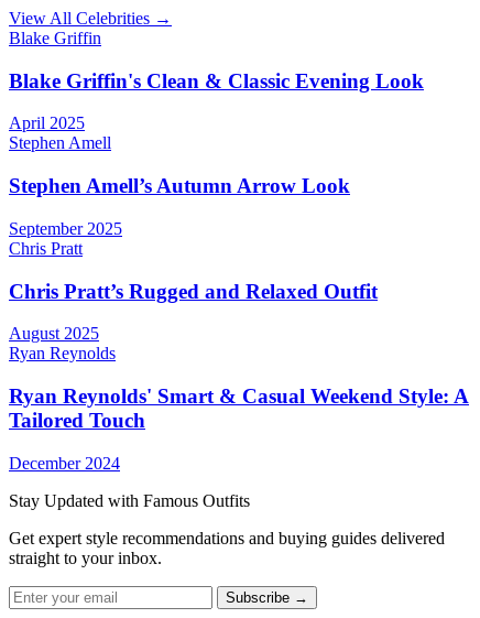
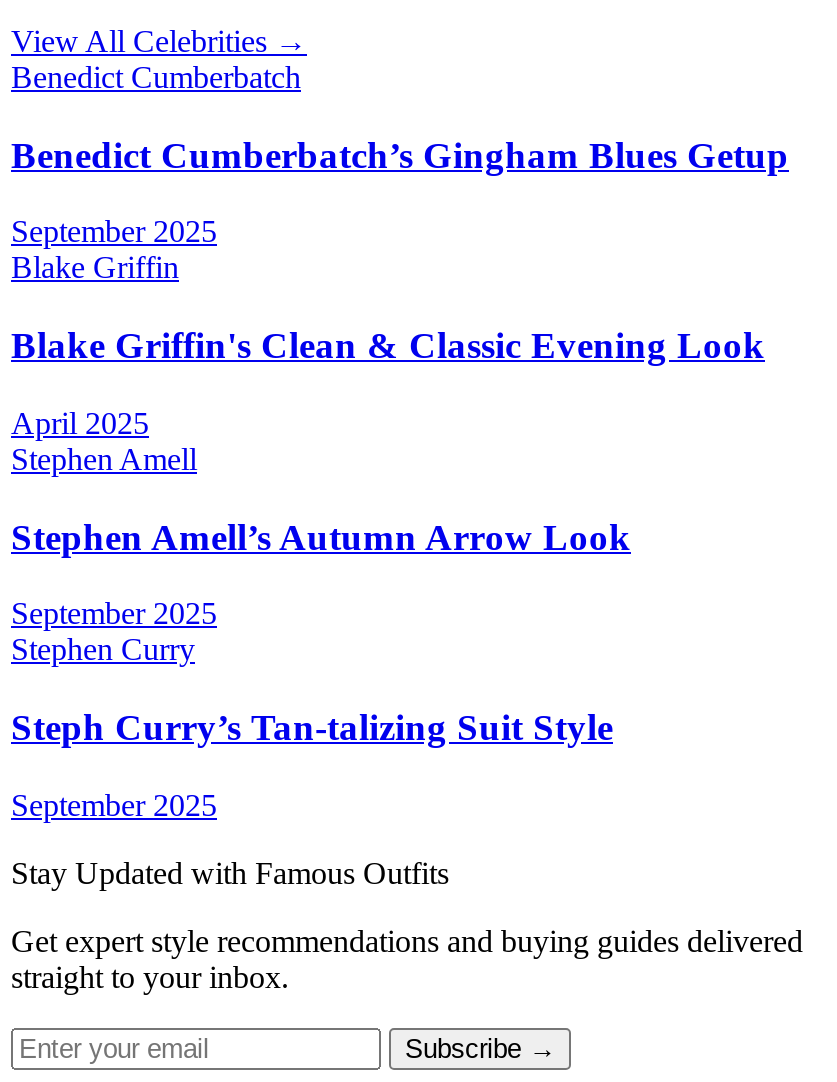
none -> [11,60,789,249] Benedict Cumberbatch | Benedict Cumberbatch’s Gingham Blues Getup | September 2025
moved [9,29,424,238] -> [11,251,765,631]: Blake Griffin | Blake Griffin's Clean & Classic Evening Look | April 2025 | Stephen Amell | Stephen Amell’s Autumn Arrow Look | September 2025
[9,239,469,472] Chris Pratt | Chris Pratt’s Rugged and Relaxed Outfit | August 2025 | Ryan Reynolds | Ryan Reynolds' Smart & Casual Weekend Style: A | Tailored Touch | December 2024 -> [11,633,613,821] Stephen Curry | Steph Curry’s Tan-talizing Suit Style | September 2025

